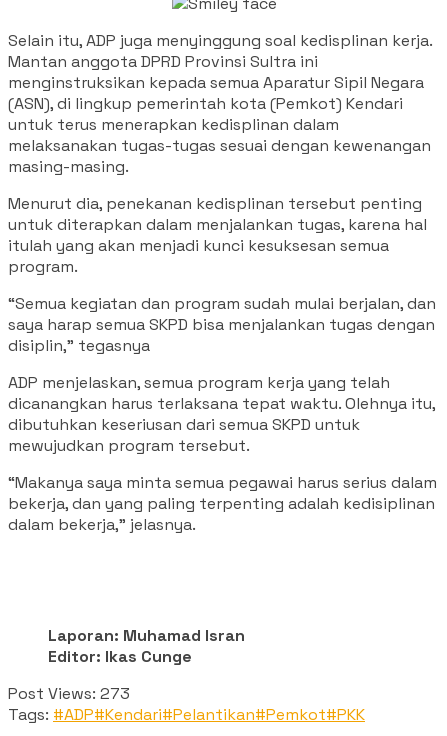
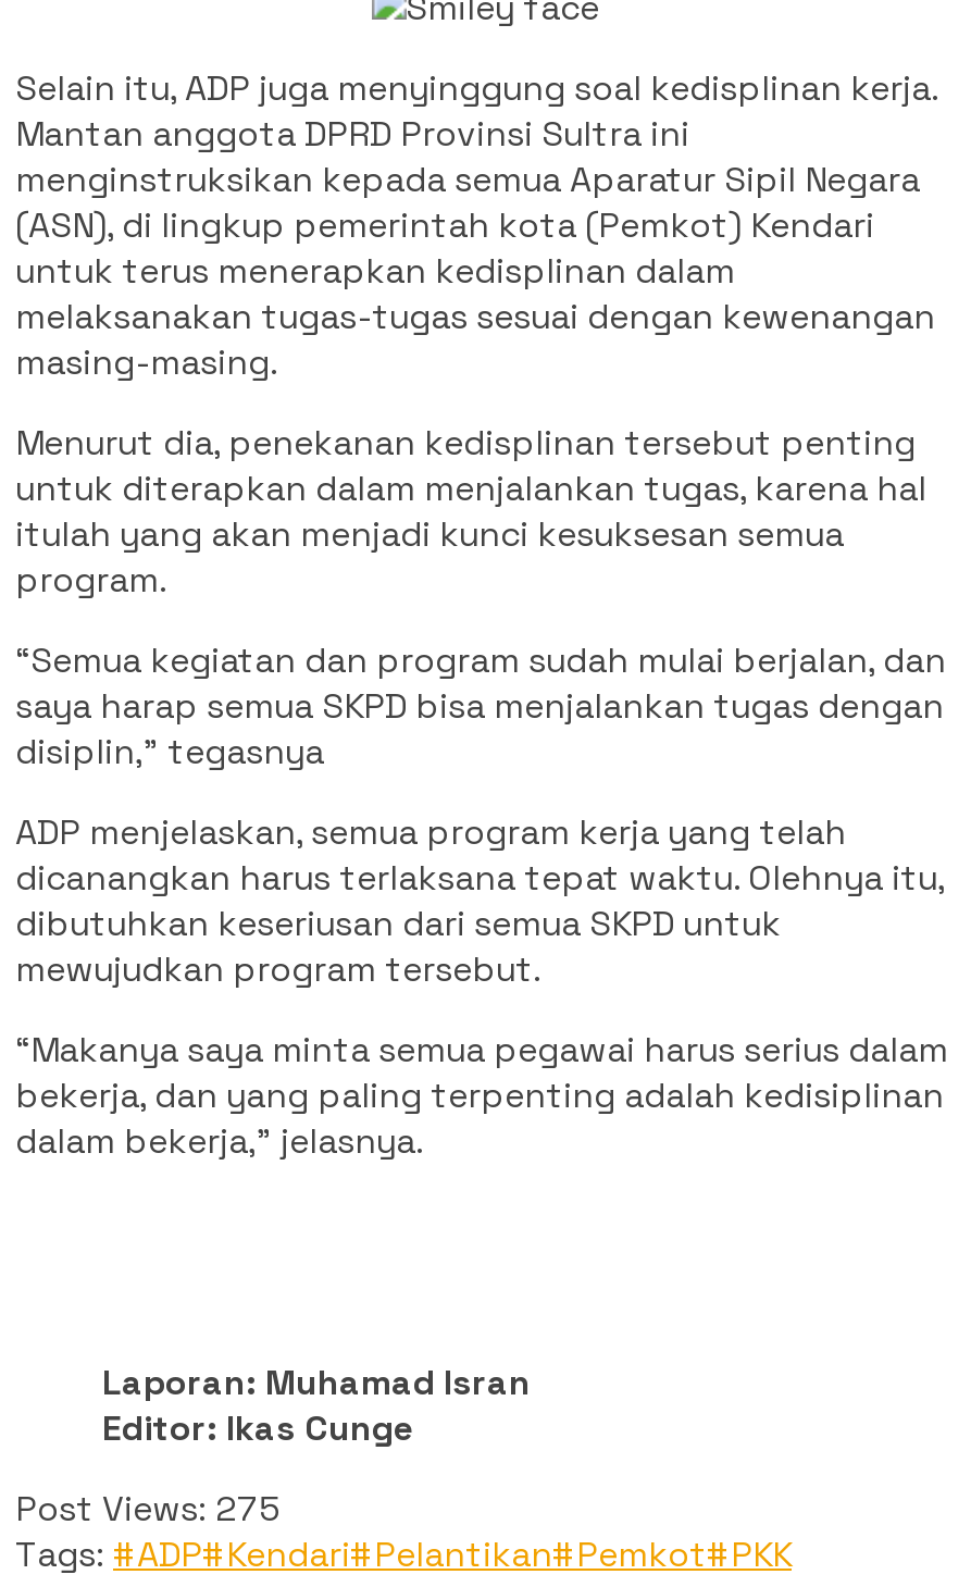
[8,683,130,704] Post Views: 273 -> [15,1486,281,1532] Post Views: 275

